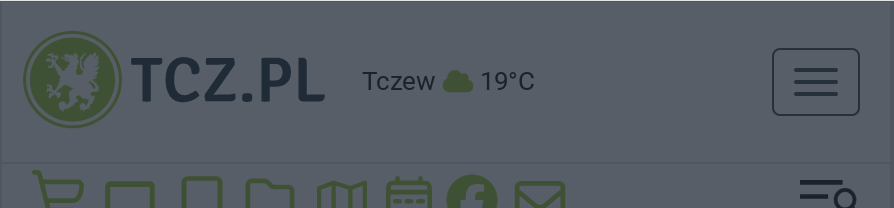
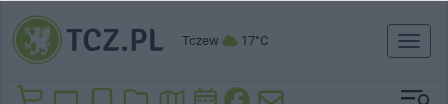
[362,66,534,96] Tczew 19°C -> [182,33,268,48] Tczew 17°C

